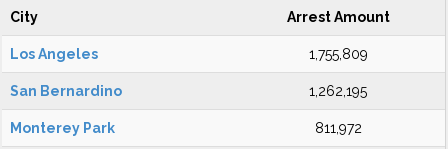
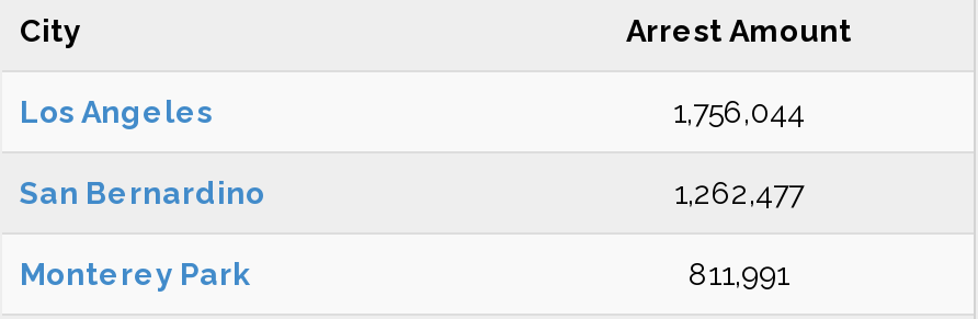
[308,46,367,62] 1,755,809 -> [673,94,805,129] 1,756,044
[309,83,367,99] 1,262,195 -> [674,175,804,210] 1,262,477
[314,120,361,136] 811,972 -> [689,257,789,292] 811,991

